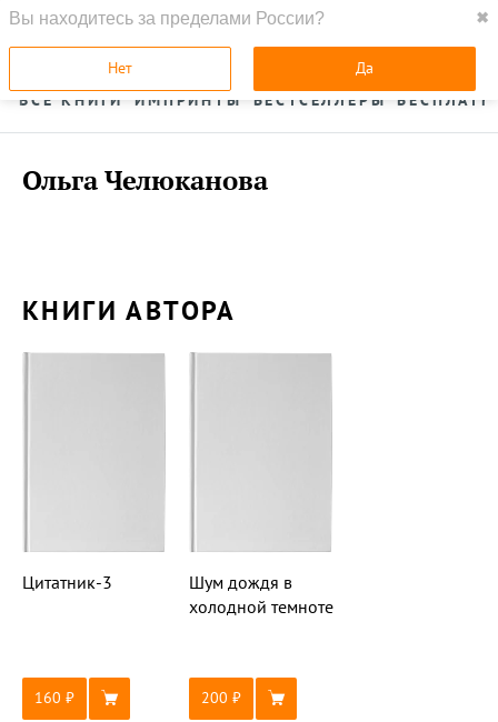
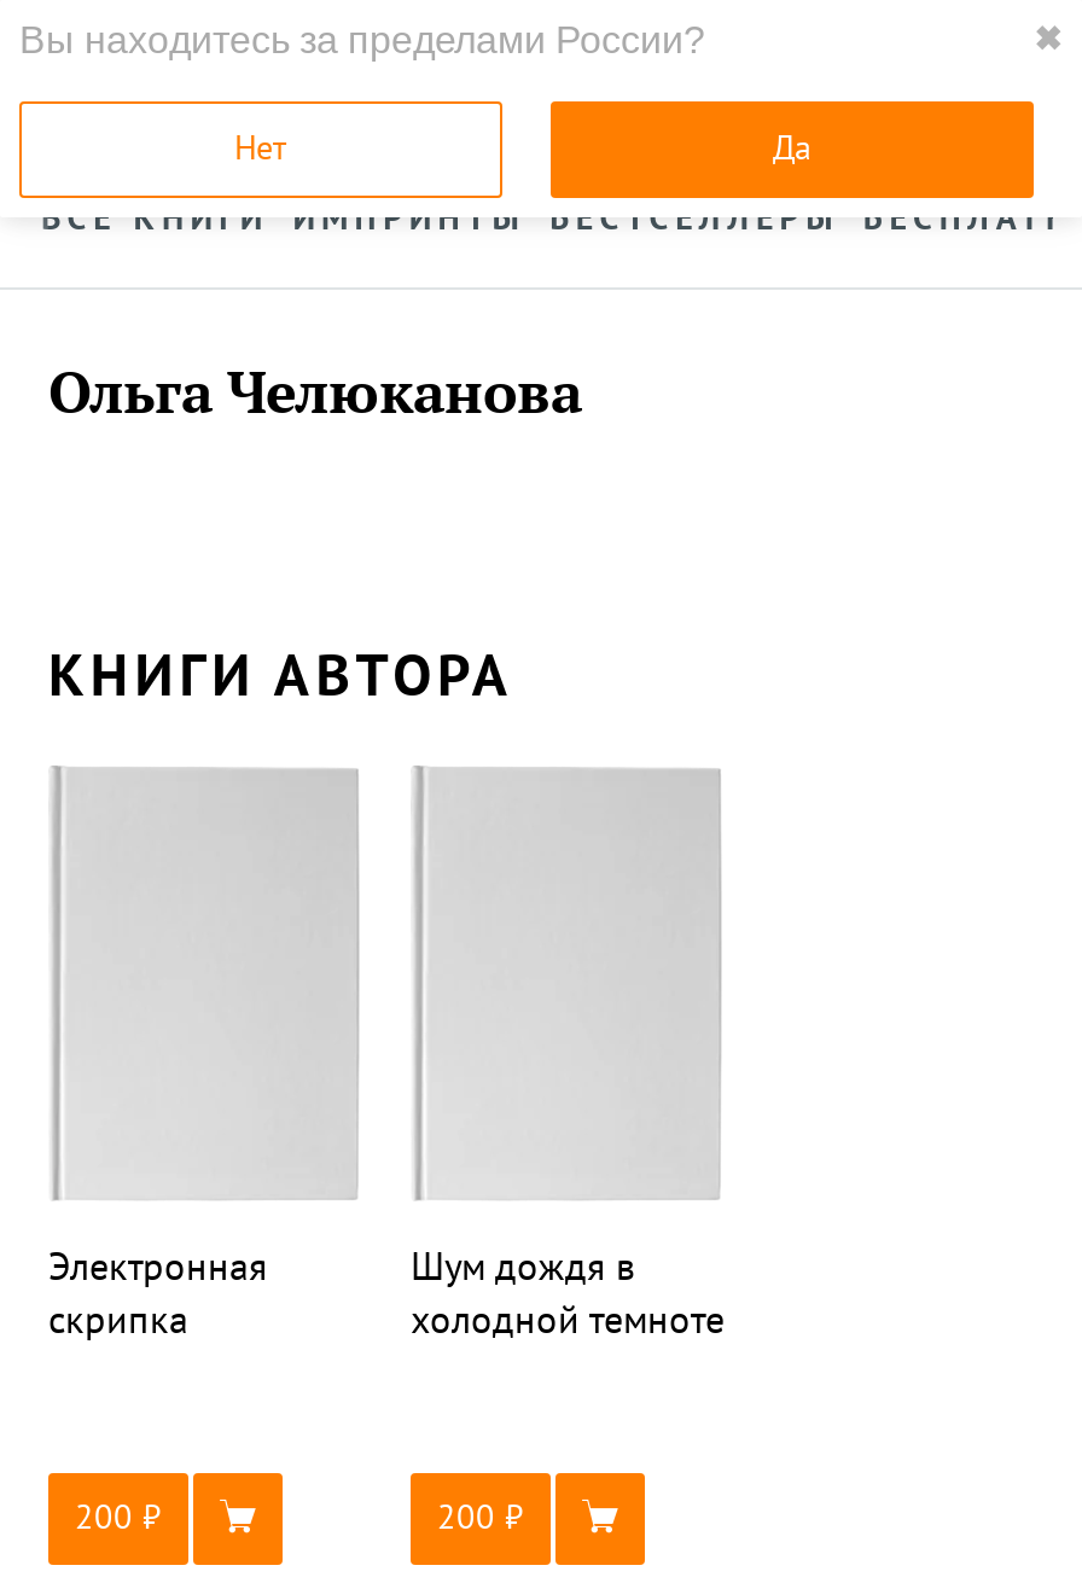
[22,571,112,593] Цитатник-3 -> [48,1242,268,1343] Электронная | скрипка
[34,688,61,708] 160 -> [75,1495,133,1539] 200

